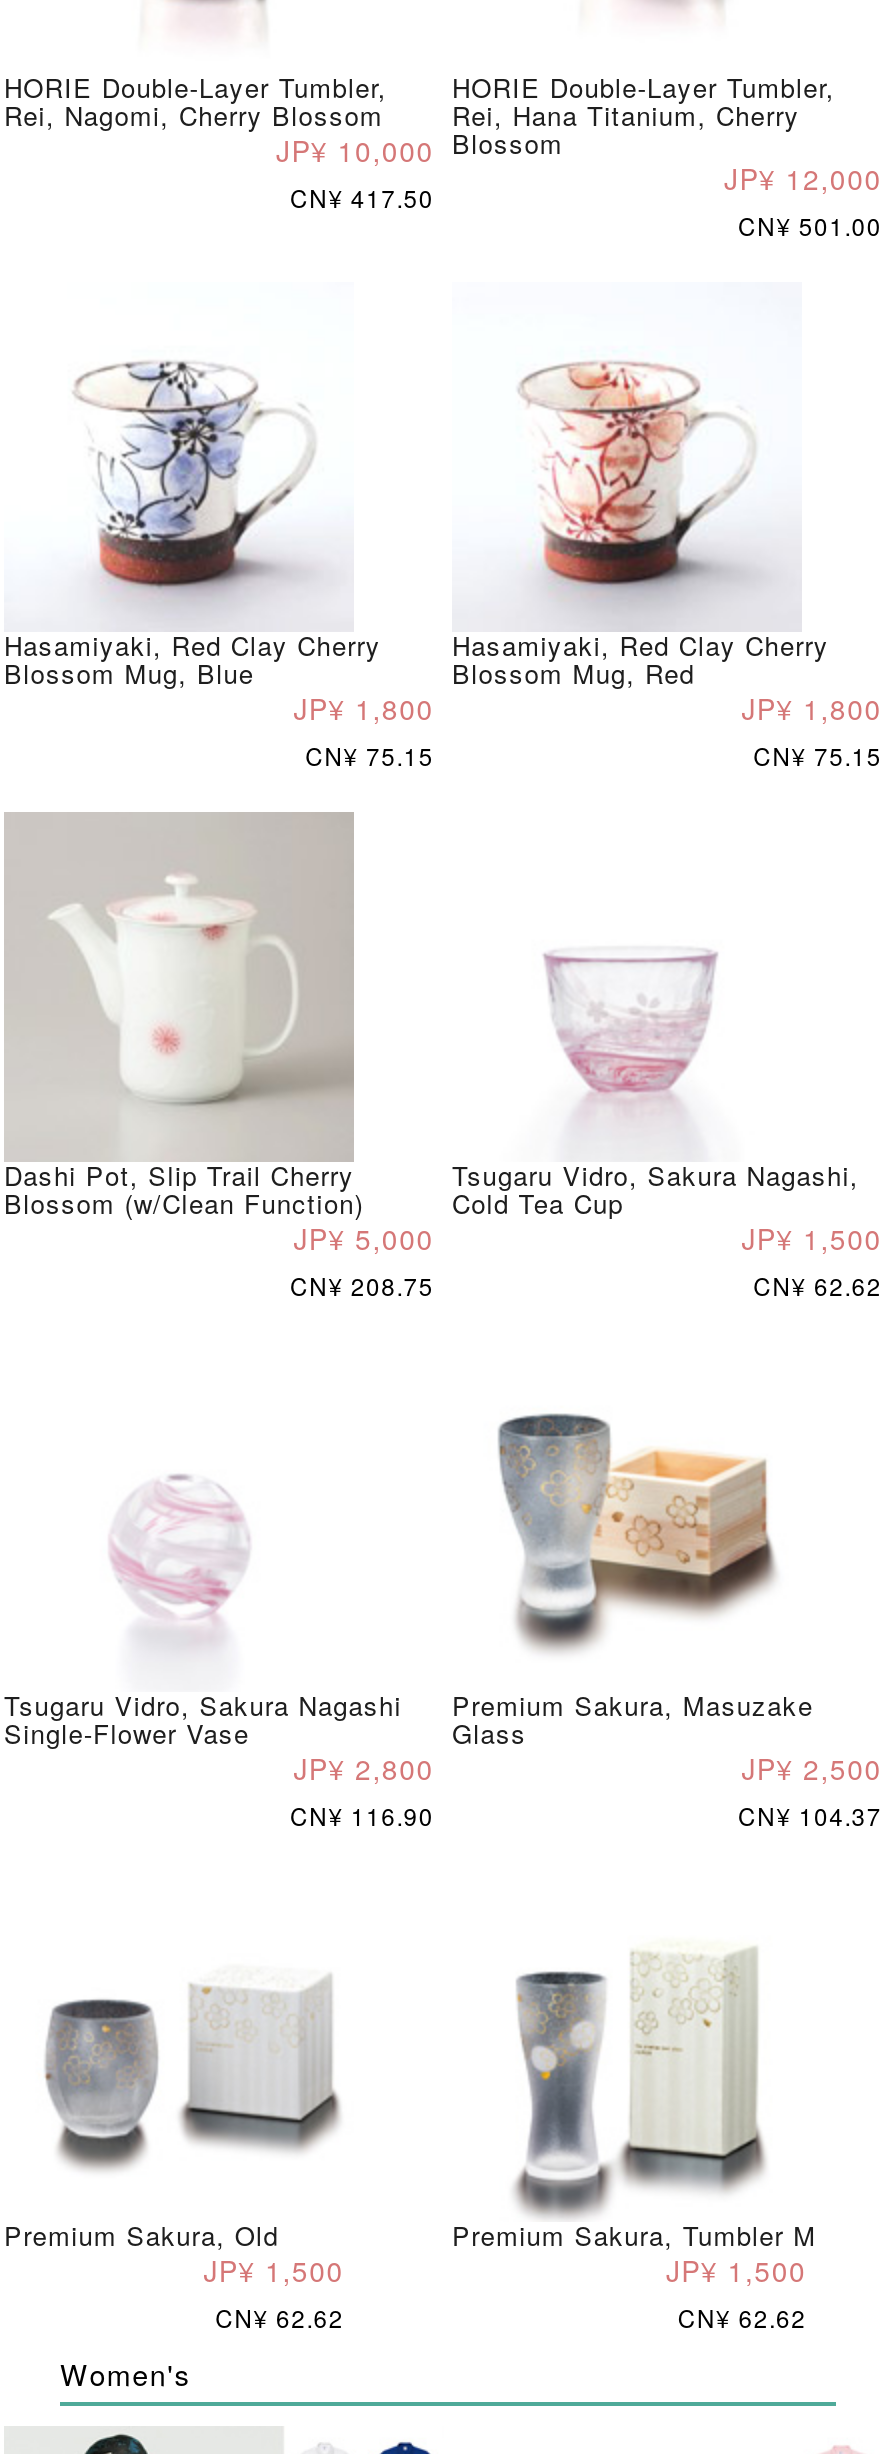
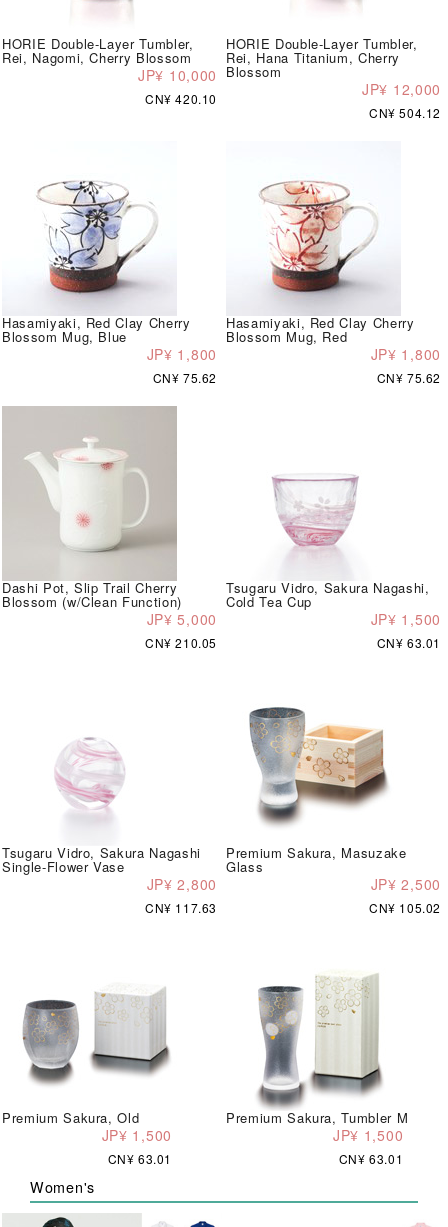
[290,179,434,213] CN¥ 417.50 -> [145,89,217,106] CN¥ 420.10
[738,207,882,241] CN¥ 501.00 -> [369,103,441,120] CN¥ 504.12
[305,737,434,771] CN¥ 75.15 -> [153,368,217,385] CN¥ 75.62
[753,737,882,771] CN¥ 75.15 -> [377,368,441,385] CN¥ 75.62
[290,1267,434,1301] CN¥ 208.75 -> [145,633,217,650] CN¥ 210.05
[753,1267,882,1301] CN¥ 62.62 -> [377,633,441,650] CN¥ 63.01
[290,1797,434,1831] CN¥ 116.90 -> [145,898,217,915] CN¥ 117.63
[738,1797,882,1831] CN¥ 104.37 -> [369,898,441,915] CN¥ 105.02
[215,2299,344,2333] CN¥ 62.62 -> [108,1149,172,1166] CN¥ 63.01
[678,2299,806,2333] CN¥ 62.62 -> [339,1149,403,1166] CN¥ 63.01

